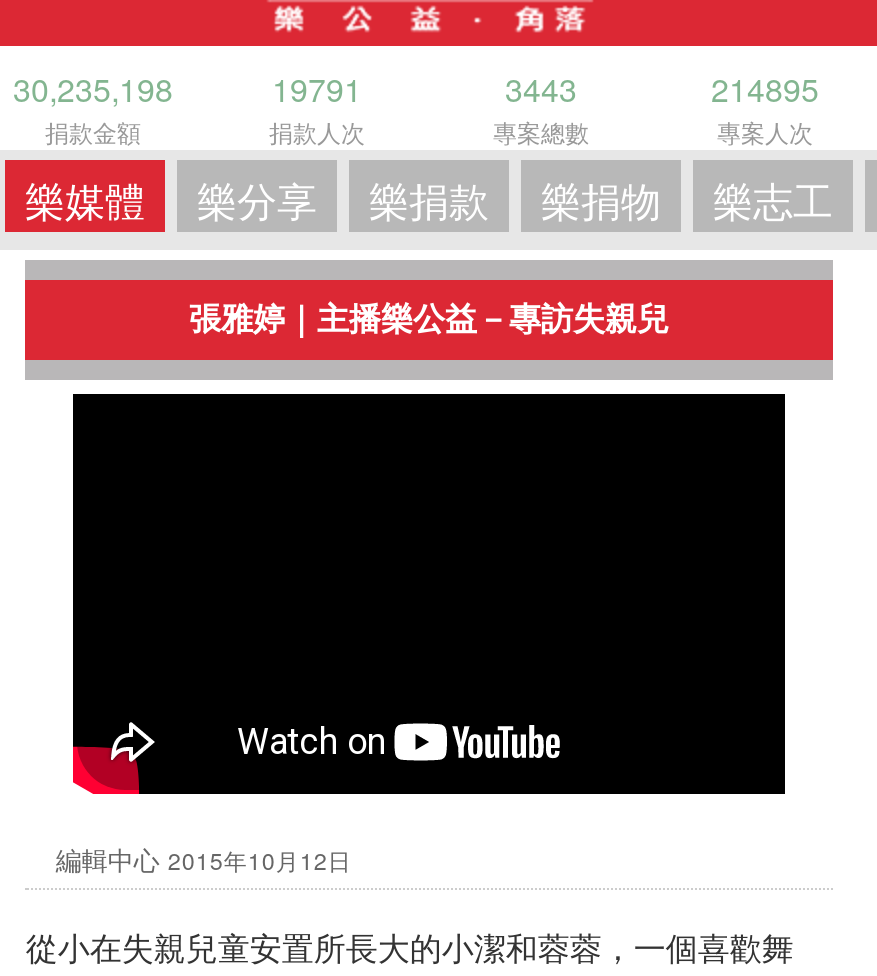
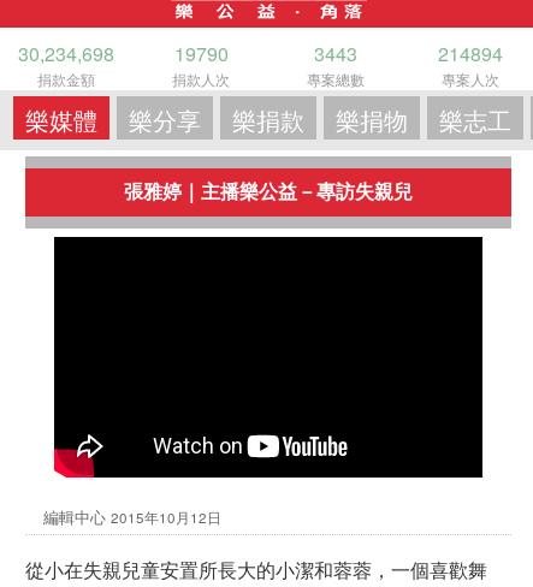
[13,66,173,112] 30,235,198 -> [18,40,114,67] 30,234,698
[272,66,362,112] 19791 -> [174,40,228,67] 19790
[711,66,819,112] 214895 -> [438,40,503,67] 214894

